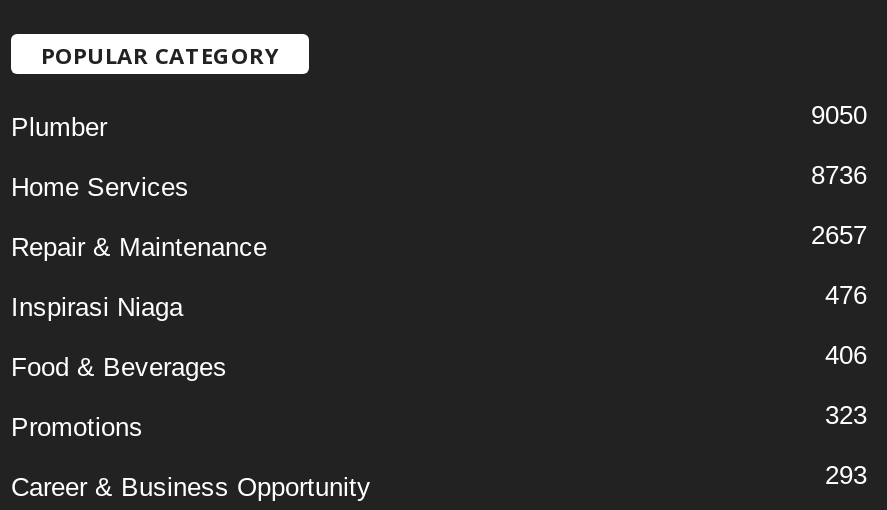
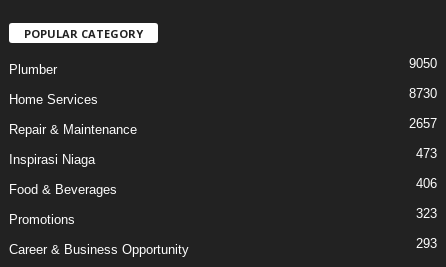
[811,159,867,189] 8736 -> [409,86,437,101] 8730
[825,279,867,309] 476 -> [416,146,437,161] 473

